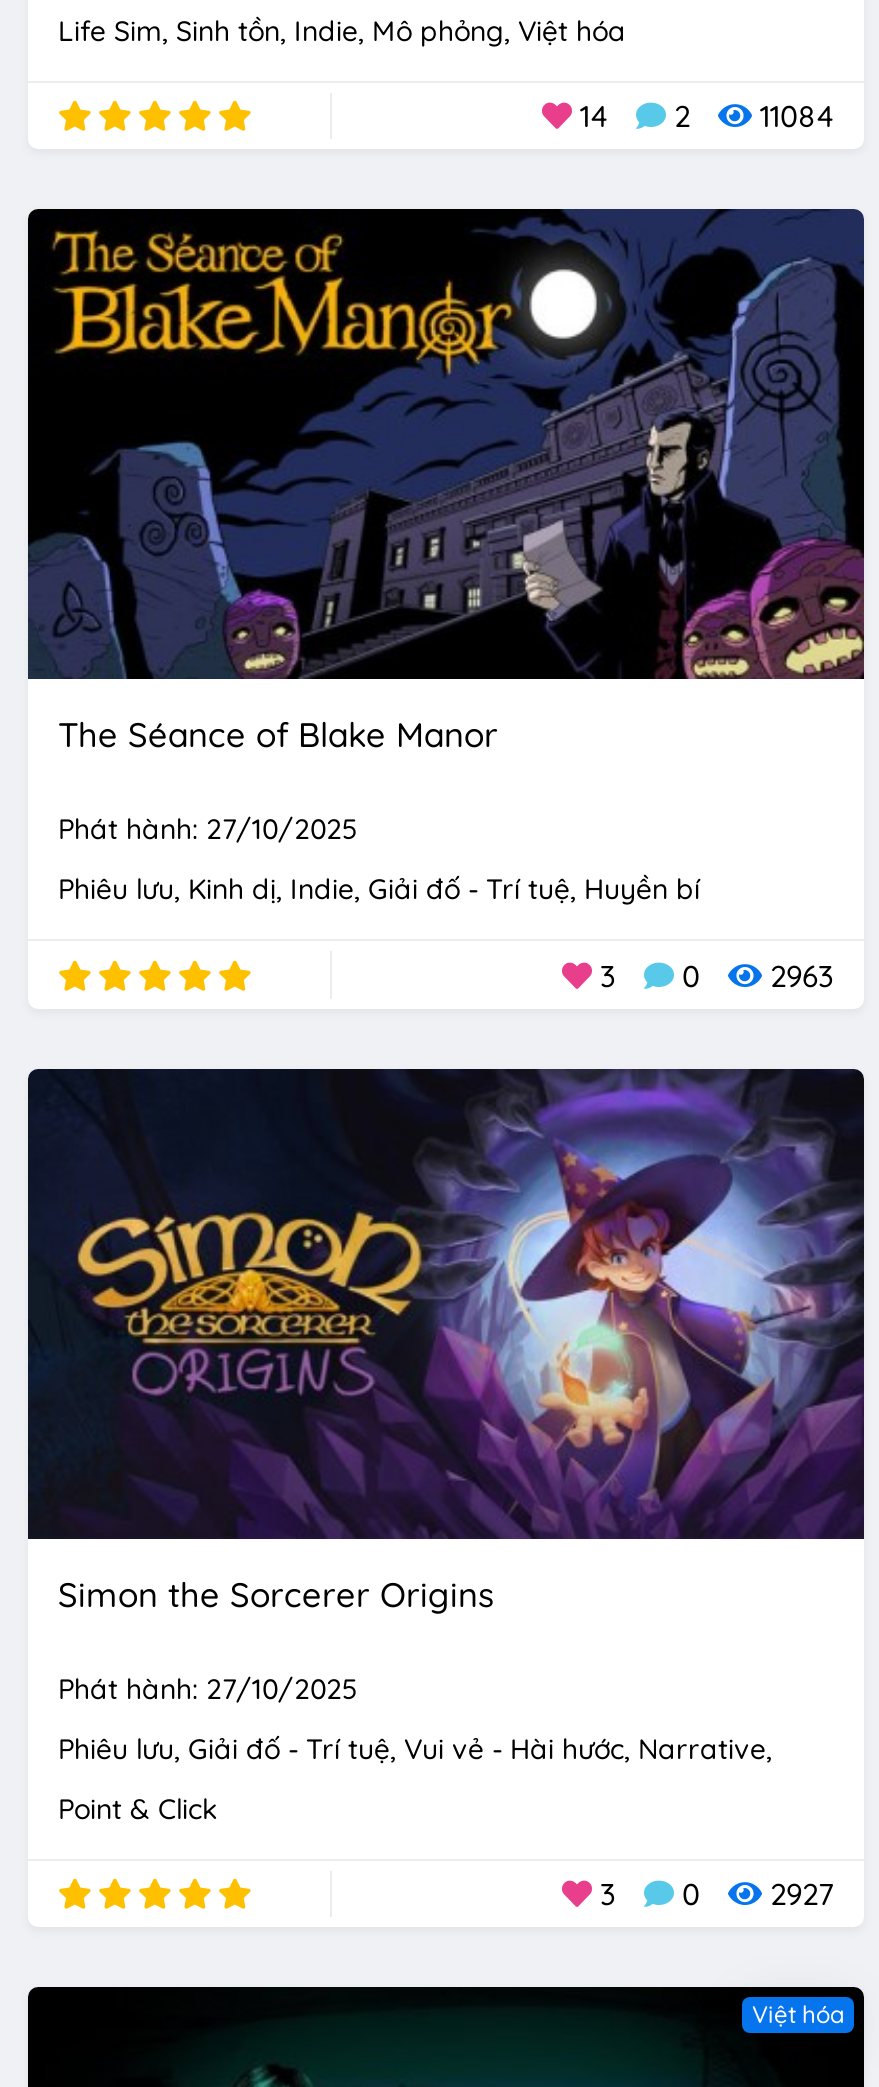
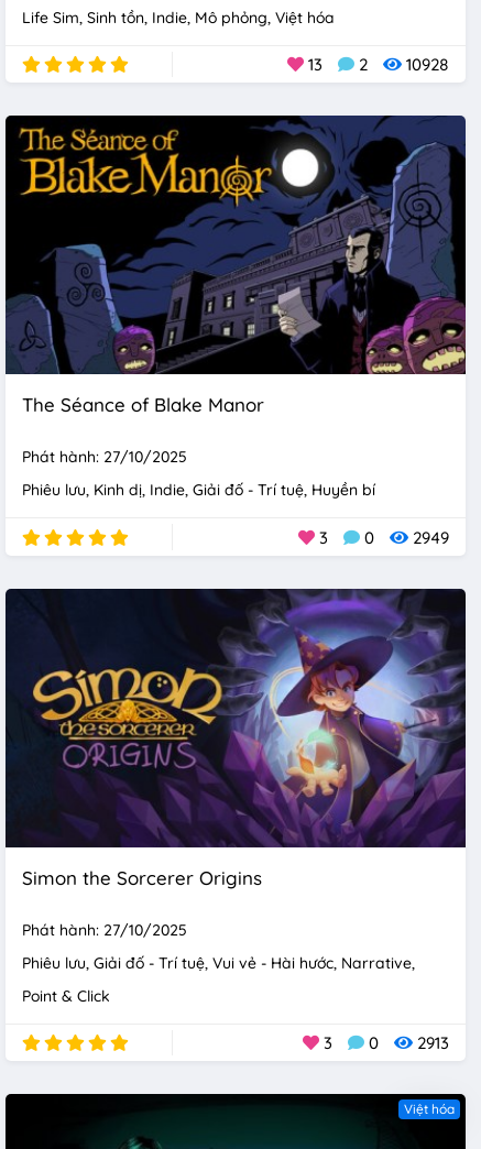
[580,98,608,136] 14 -> [308,54,323,75] 13
[760,98,834,136] 11084 -> [406,54,449,75] 10928
[600,956,834,994] 3 0 2963 -> [319,527,449,548] 3 0 2949
[600,1875,834,1913] 3 0 2927 -> [324,1032,449,1053] 3 0 2913

